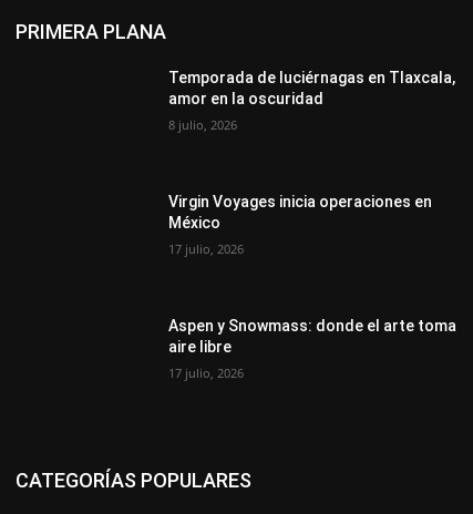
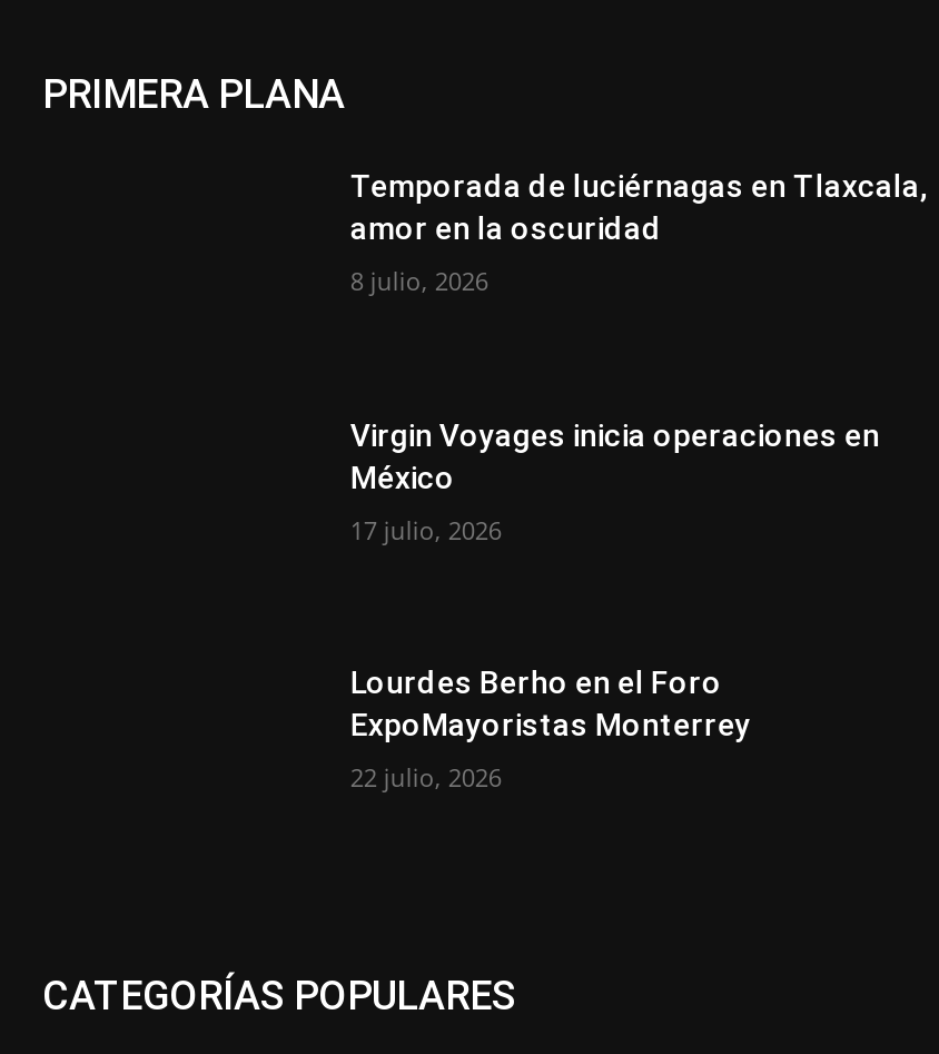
[169,316,457,355] Aspen y Snowmass: donde el arte toma | aire libre -> [350,665,751,743] Lourdes Berho en el Foro | ExpoMayoristas Monterrey
[169,364,244,381] 17 julio, 2026 -> [350,761,502,794] 22 julio, 2026

